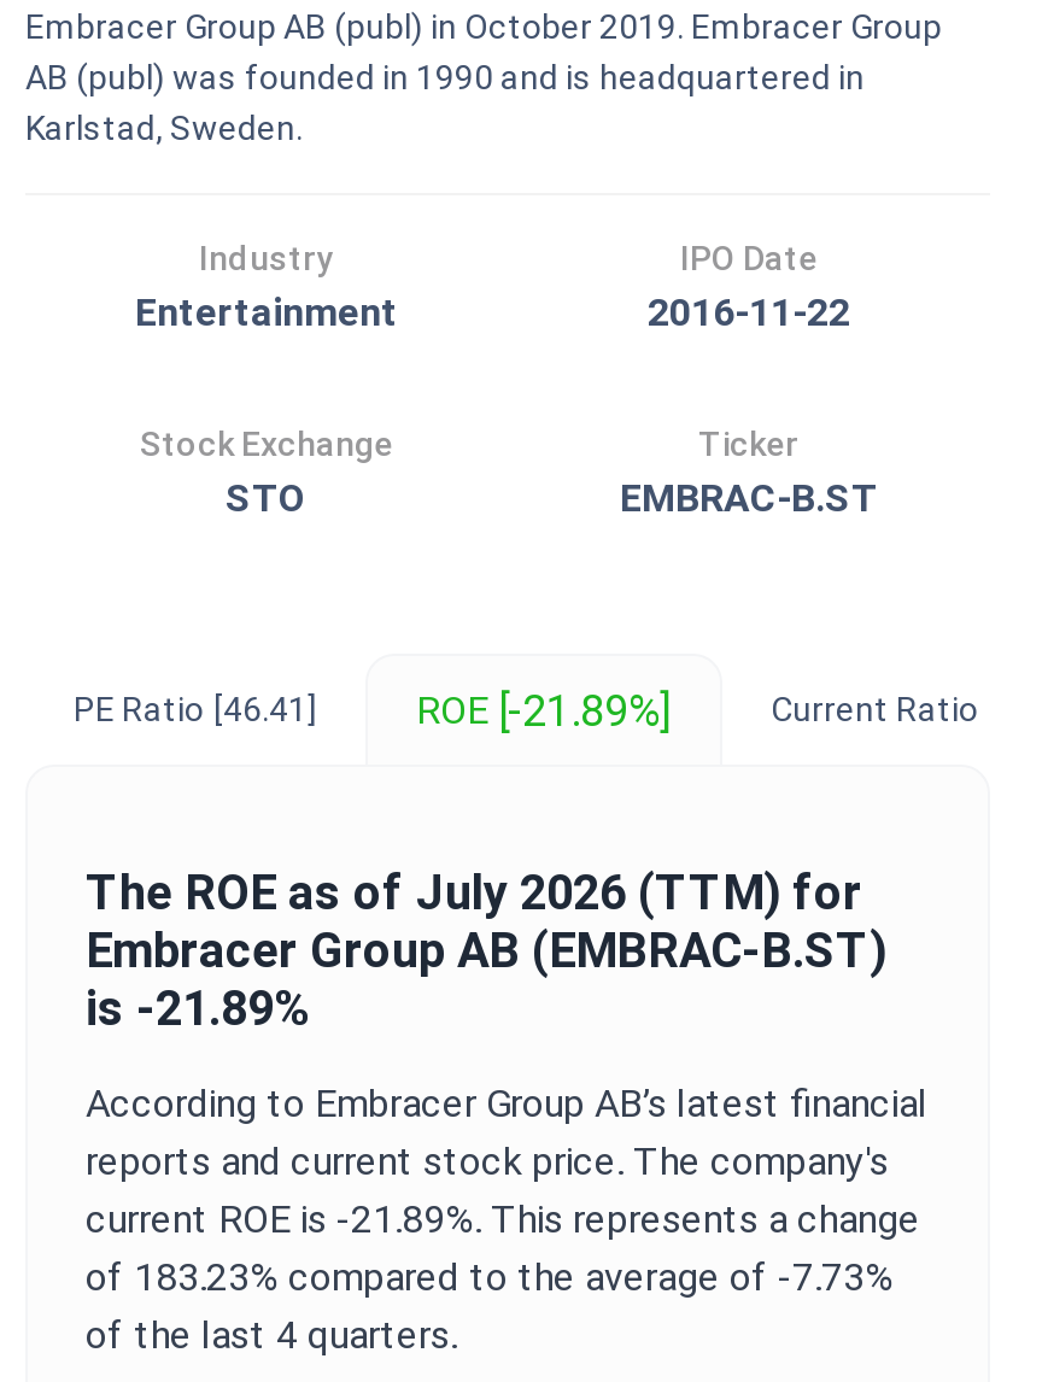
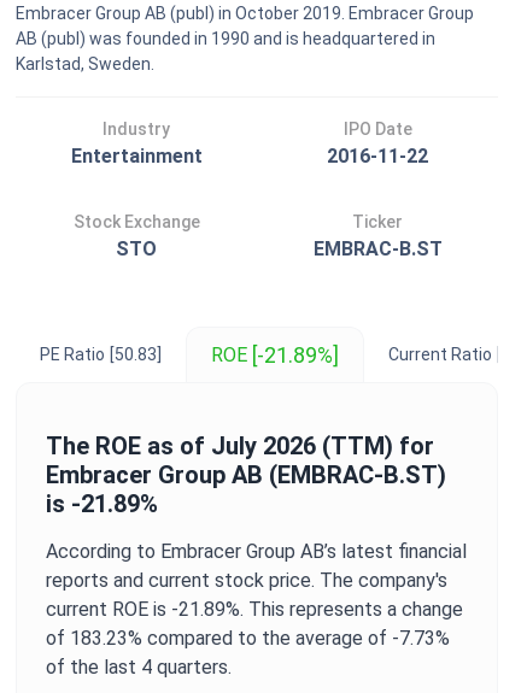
[74,690,317,728] PE Ratio [46.41] -> [40,345,162,364] PE Ratio [50.83]

